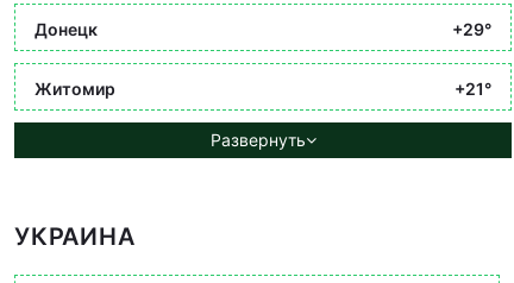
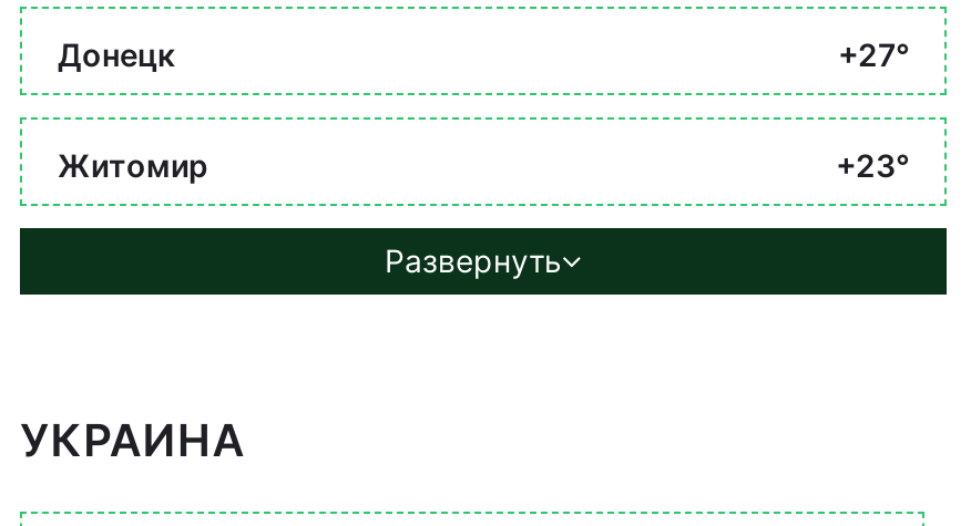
[452,18,491,39] +29° -> [838,34,909,72] +27°
[455,78,491,98] +21° -> [836,145,909,183] +23°

